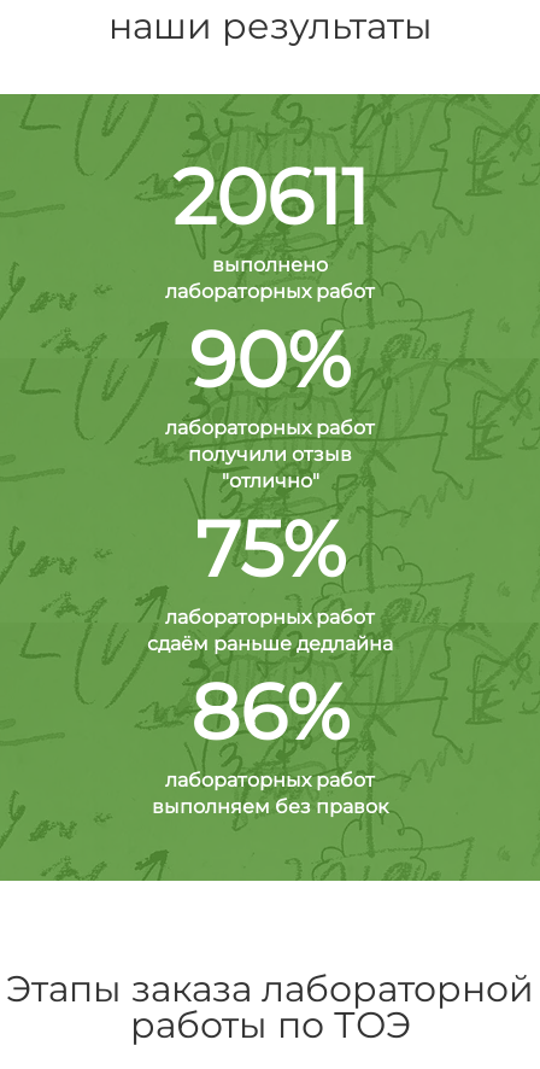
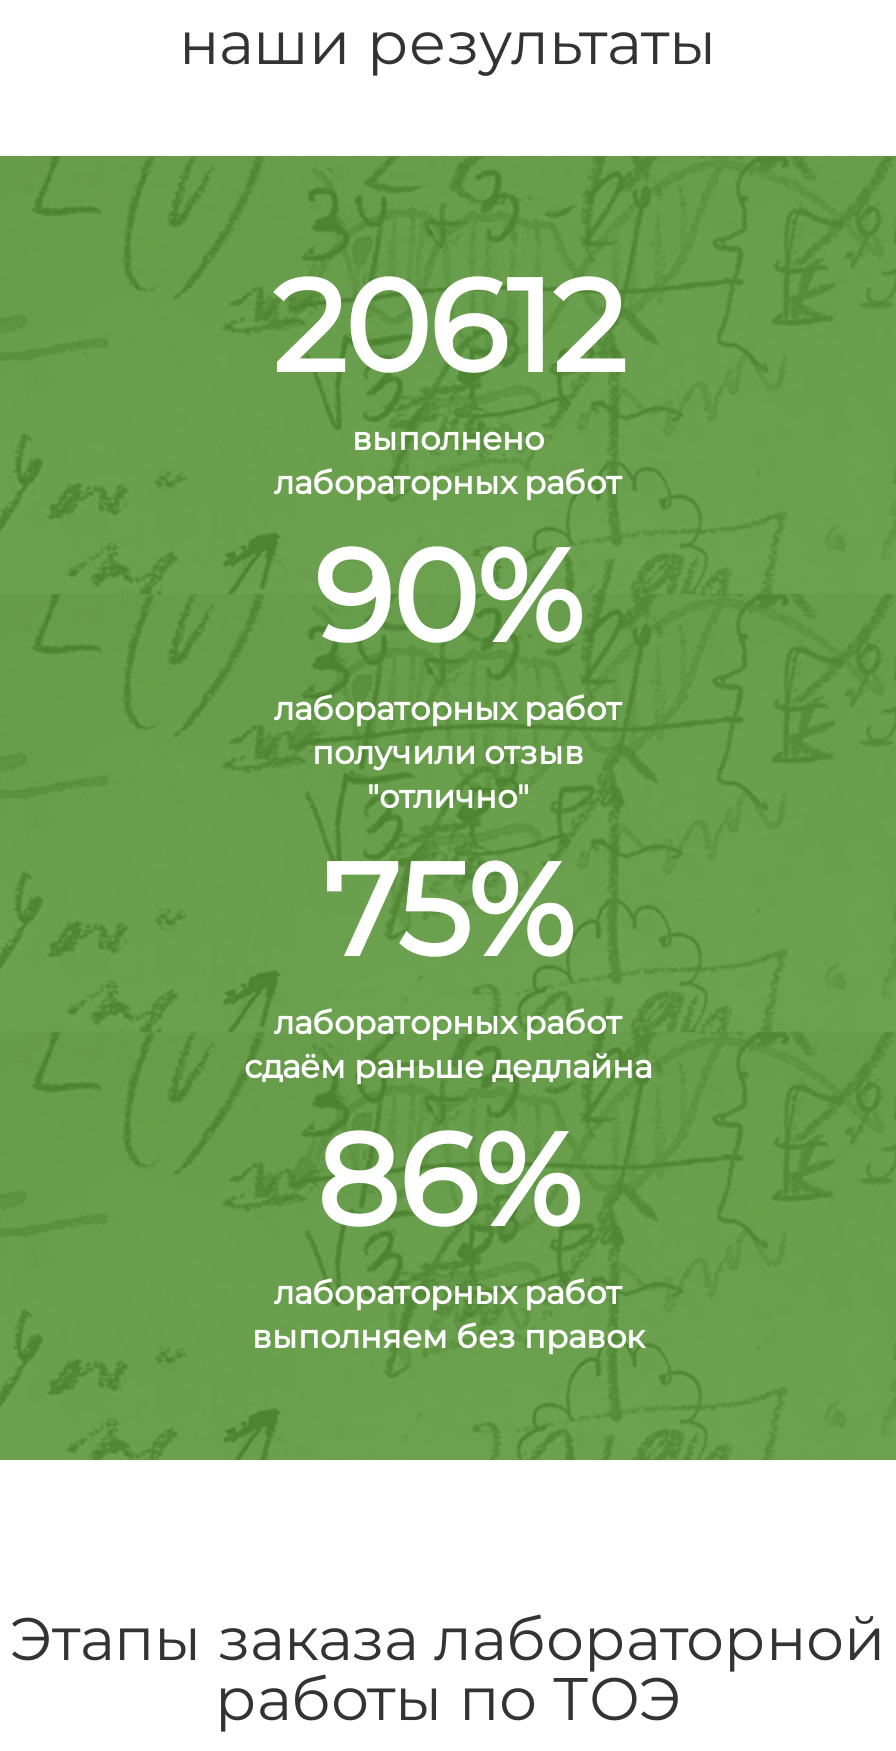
[172,150,368,244] 20611 -> [272,248,624,404] 20612

